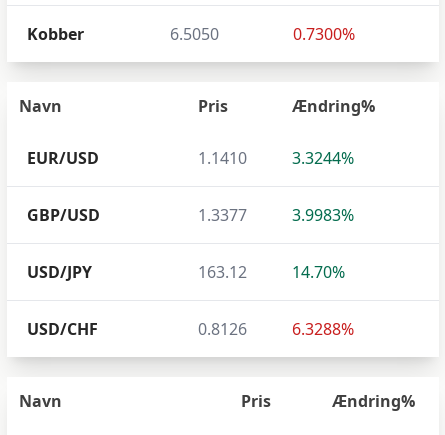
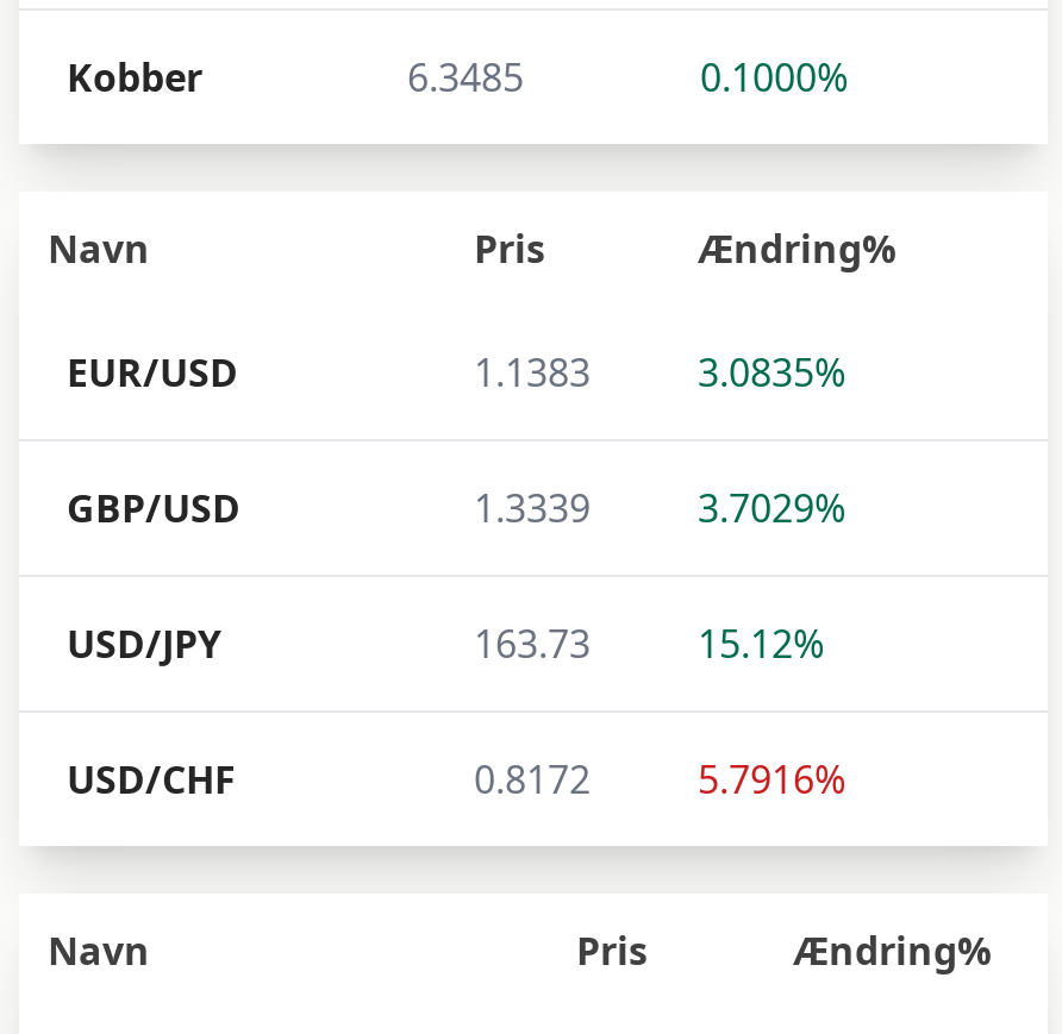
[170,23,219,45] 6.5050 -> [407,50,524,103] 6.3485
[293,23,355,45] 0.7300% -> [700,50,848,103] 0.1000%
[198,147,247,169] 1.1410 -> [474,346,591,398] 1.1383
[292,147,354,169] 3.3244% -> [698,346,845,398] 3.0835%
[198,204,247,226] 1.3377 -> [474,481,591,534] 1.3339
[292,204,354,226] 3.9983% -> [698,481,845,534] 3.7029%
[198,261,247,283] 163.12 -> [474,617,591,669] 163.73
[292,261,345,283] 14.70% -> [698,617,824,669] 15.12%
[198,318,247,340] 0.8126 -> [474,752,591,805] 0.8172
[292,318,354,340] 6.3288% -> [698,752,845,805] 5.7916%

